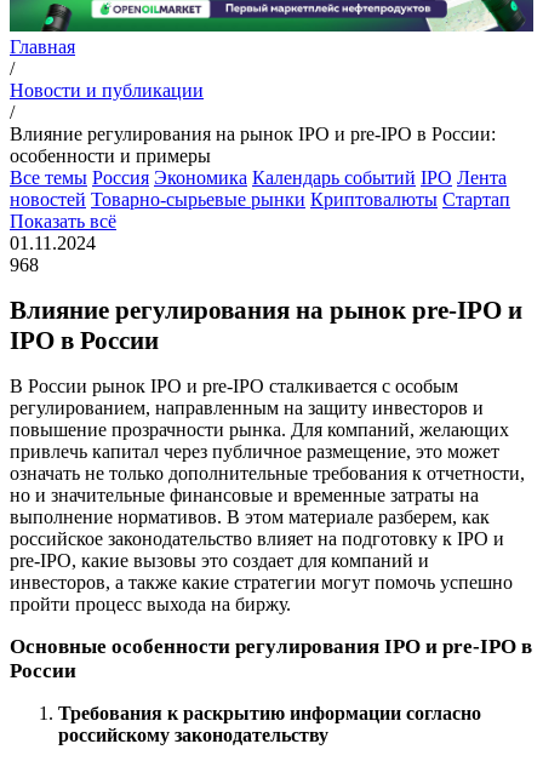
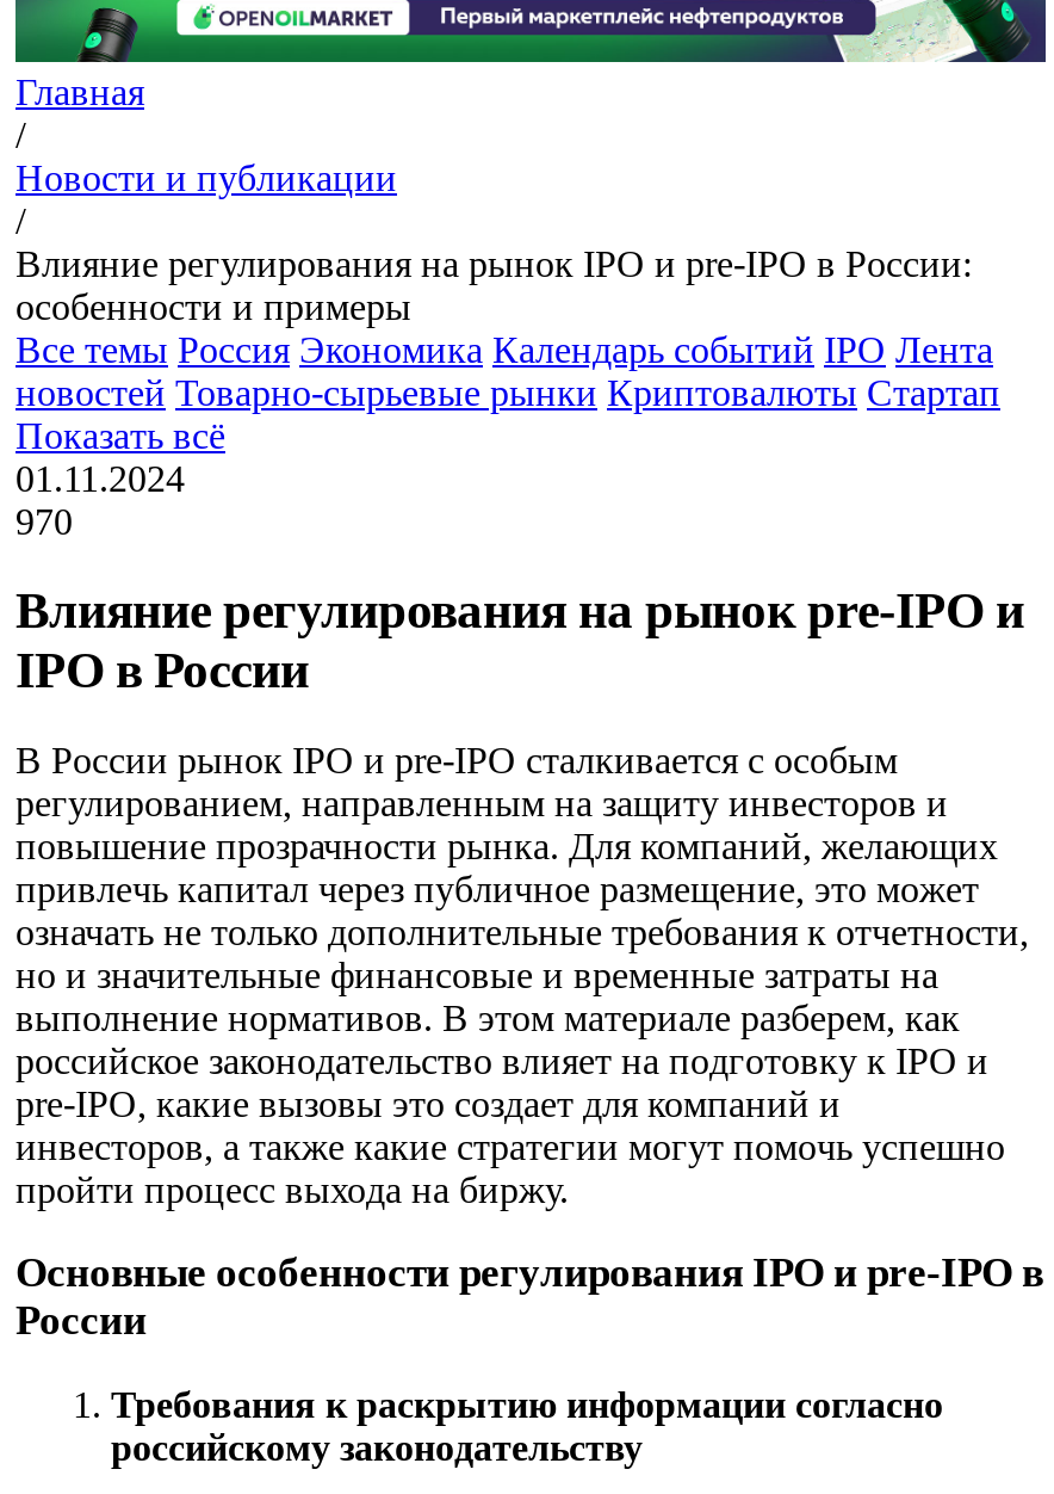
[10,255,39,276] 968 -> [15,502,73,543] 970

